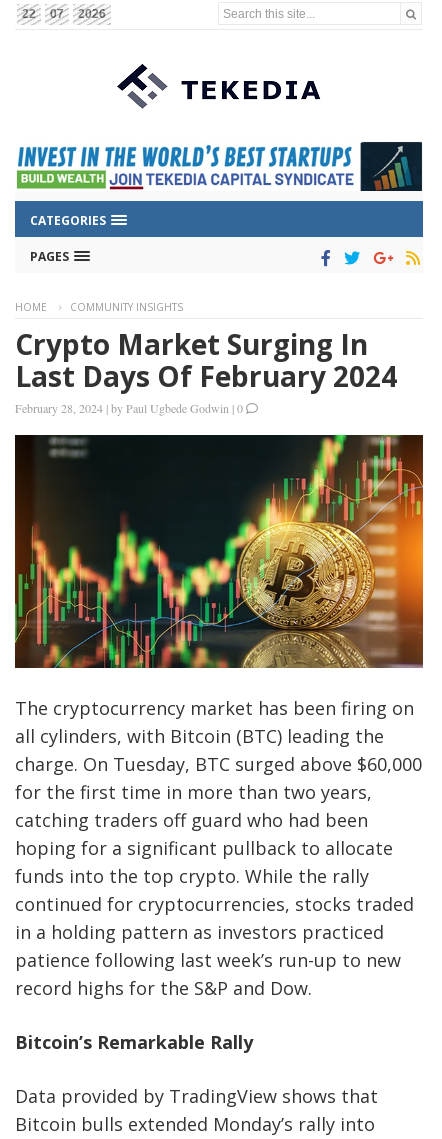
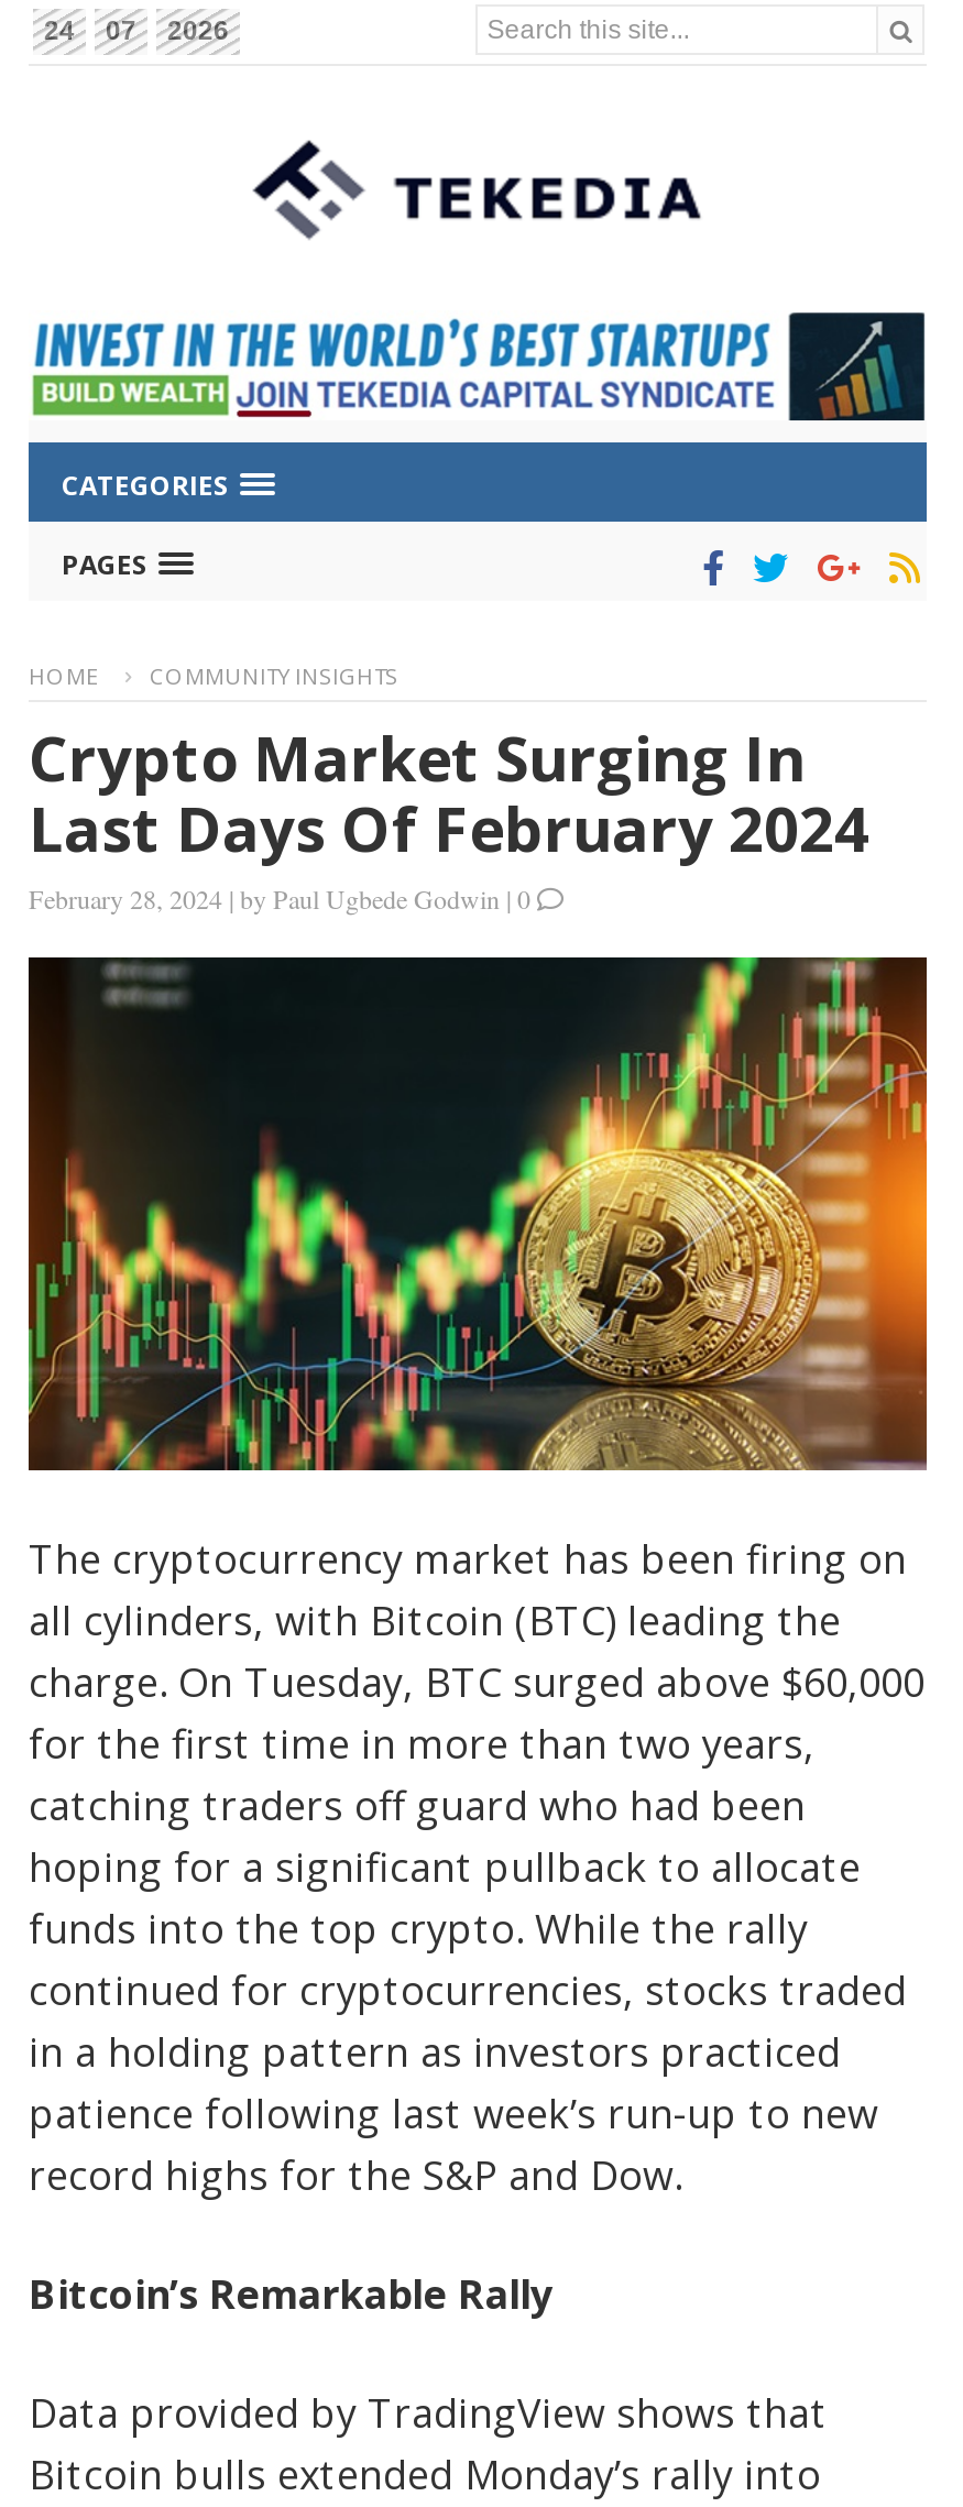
[22,7,106,21] 22 07 2026 -> [44,15,229,46] 24 07 2026

